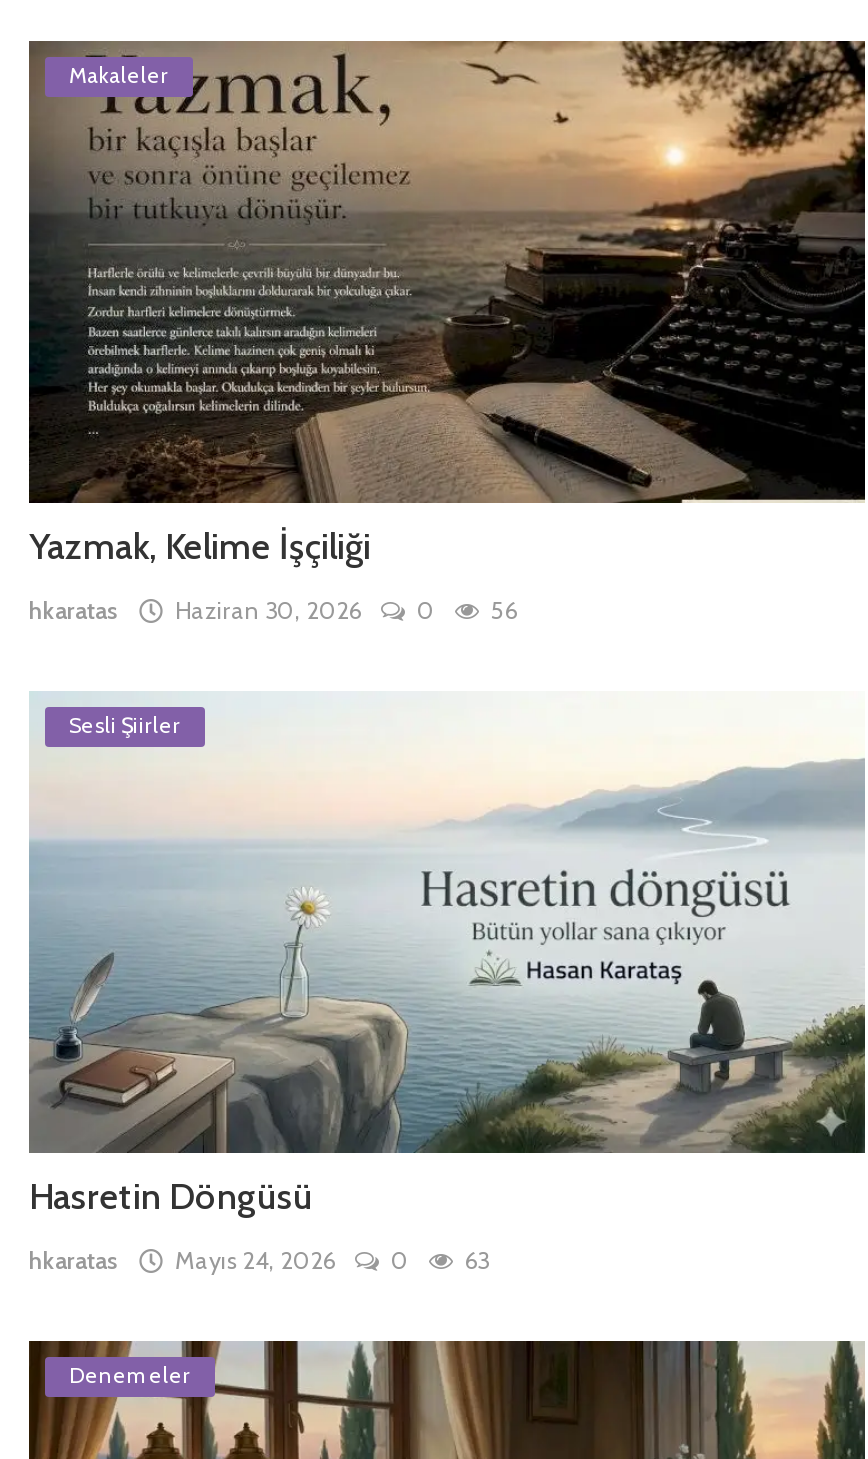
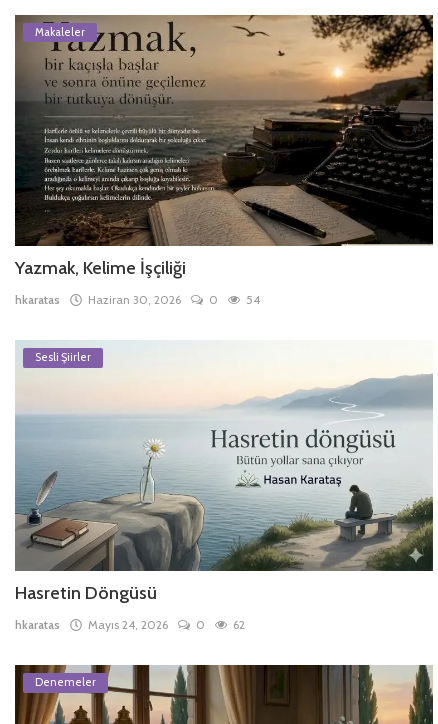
[29,595,517,625] hkaratas Haziran 30, 2026 0 56 -> [15,292,260,307] hkaratas Haziran 30, 2026 0 54
[29,1245,489,1275] hkaratas Mayıs 24, 2026 0 63 -> [15,617,245,632] hkaratas Mayıs 24, 2026 0 62

